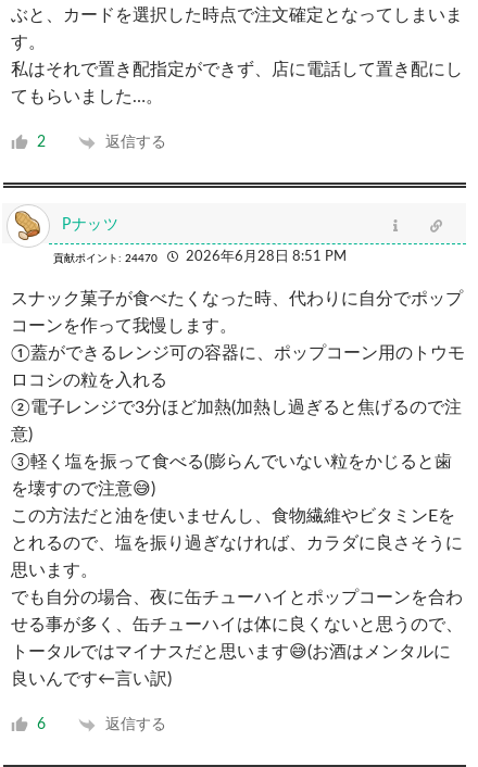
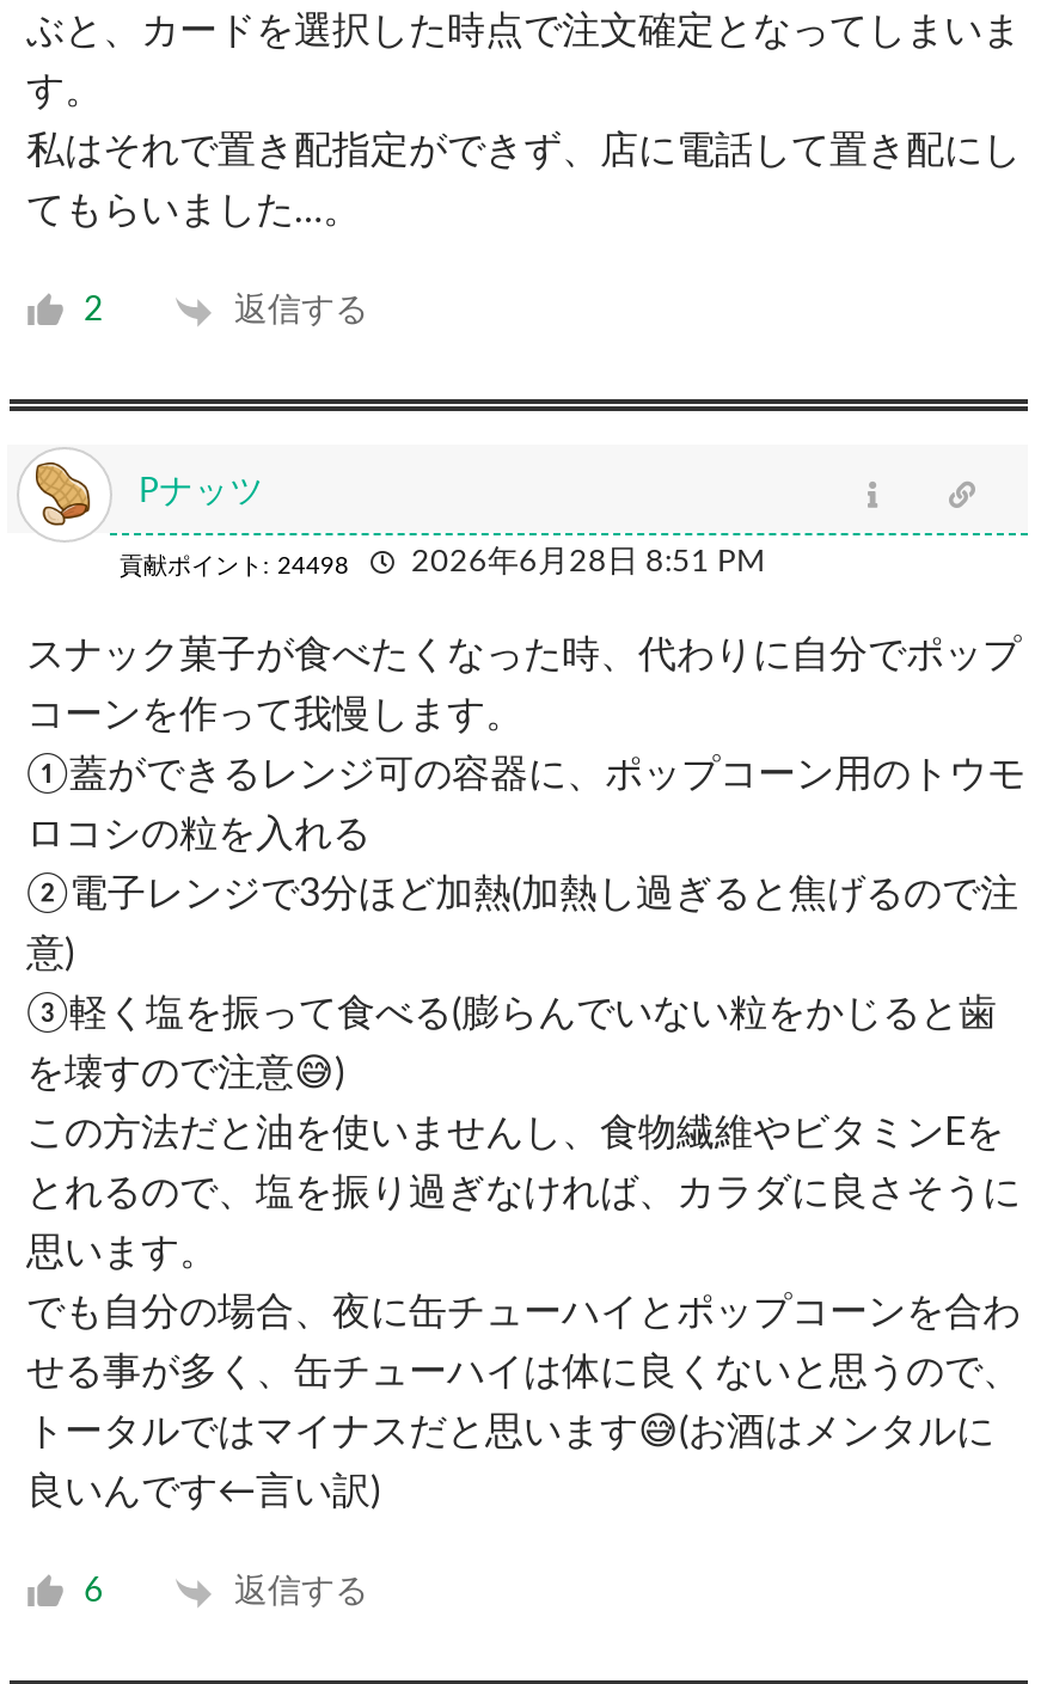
[53,253,158,264] 貢献ポイント: 24470 -> [120,555,349,579] 貢献ポイント: 24498

